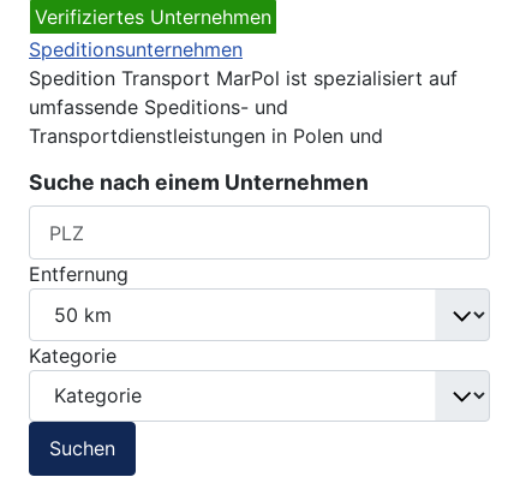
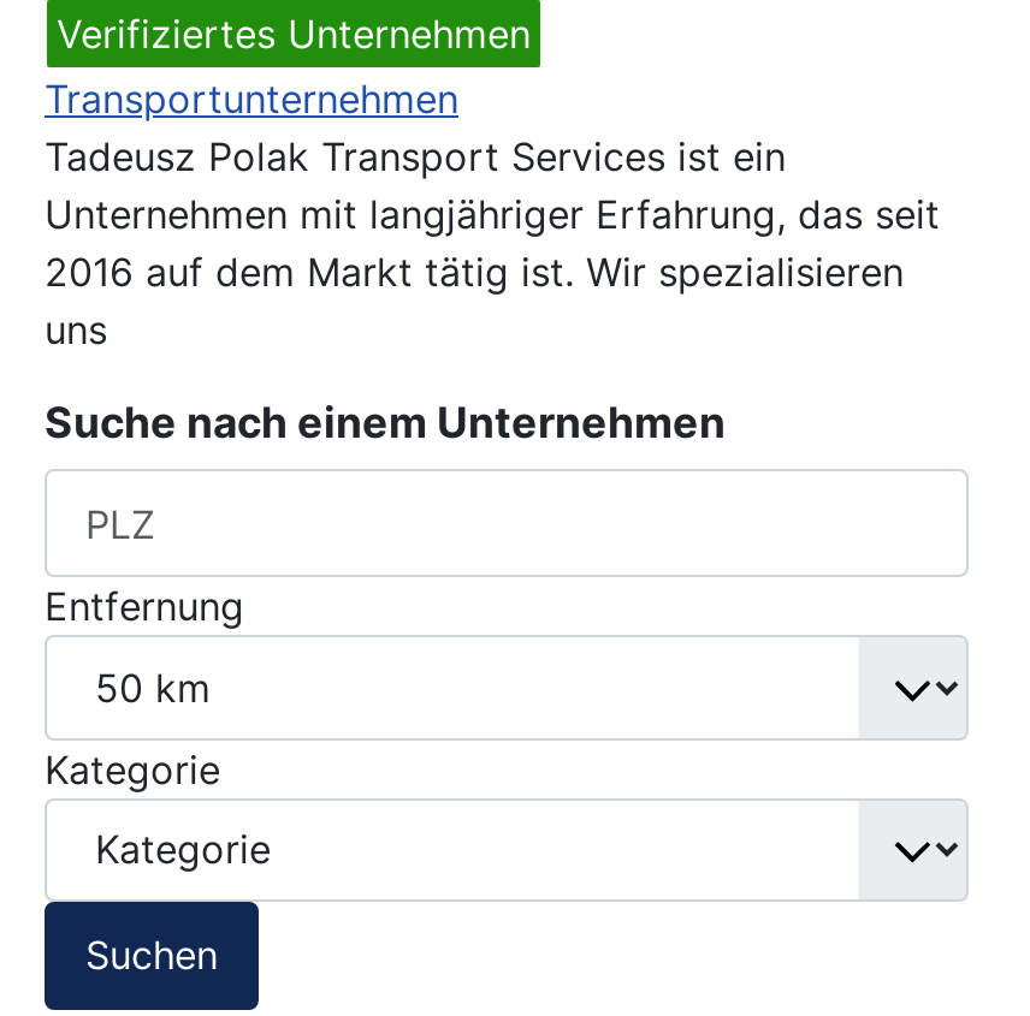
[29,37,458,148] Speditionsunternehmen | Spedition Transport MarPol ist spezialisiert auf | umfassende Speditions- und | Transportdienstleistungen in Polen und -> [45,75,940,354] Transportunternehmen | Tadeusz Polak Transport Services ist ein | Unternehmen mit langjähriger Erfahrung, das seit | 2016 auf dem Markt tätig ist. Wir spezialisieren | uns

